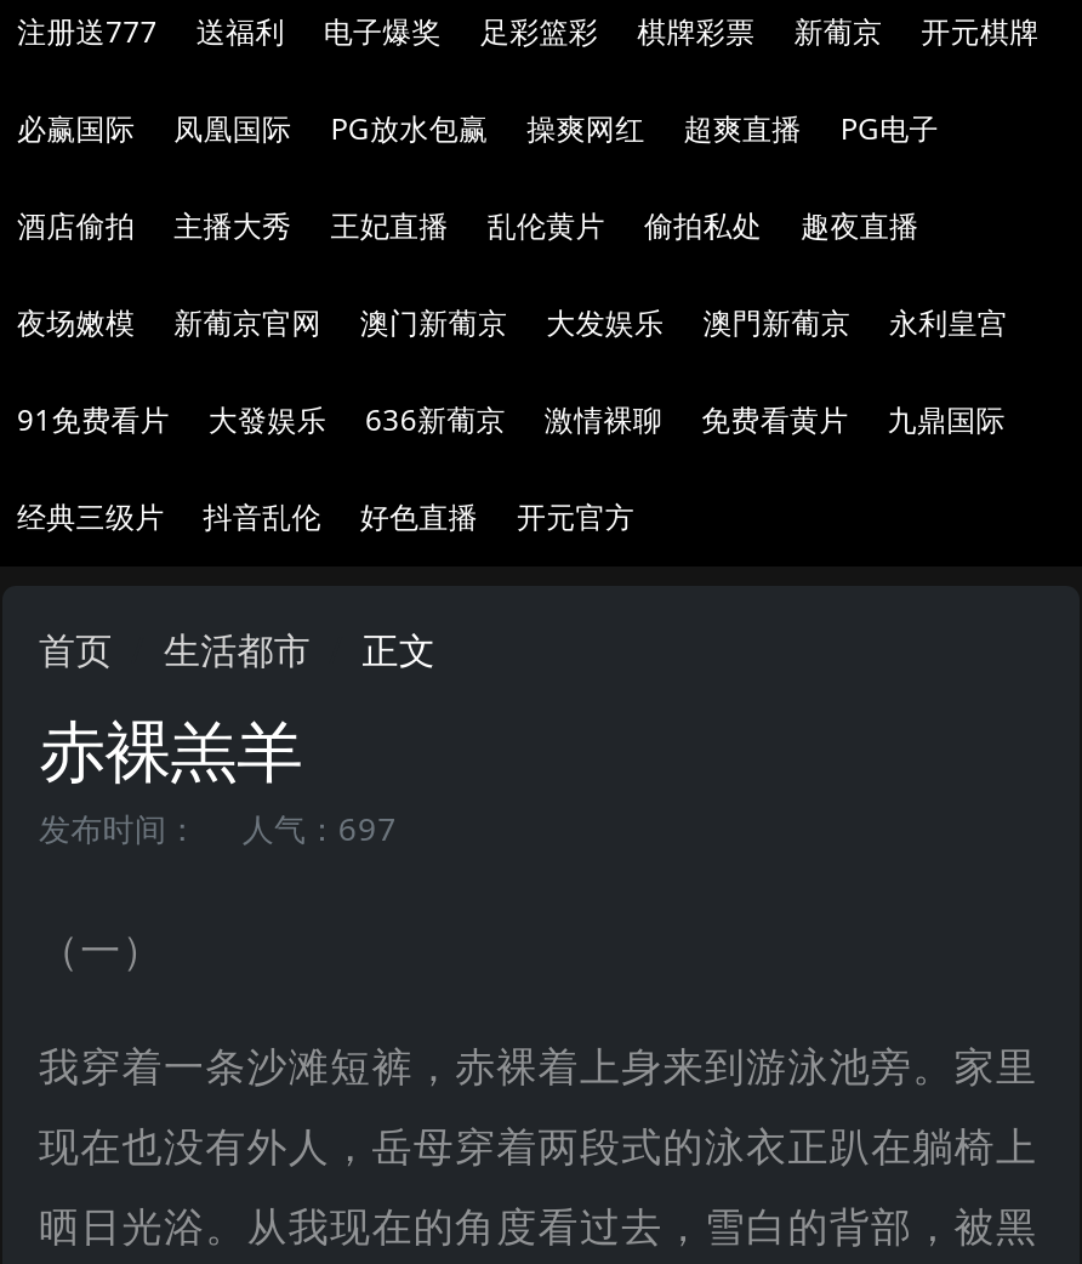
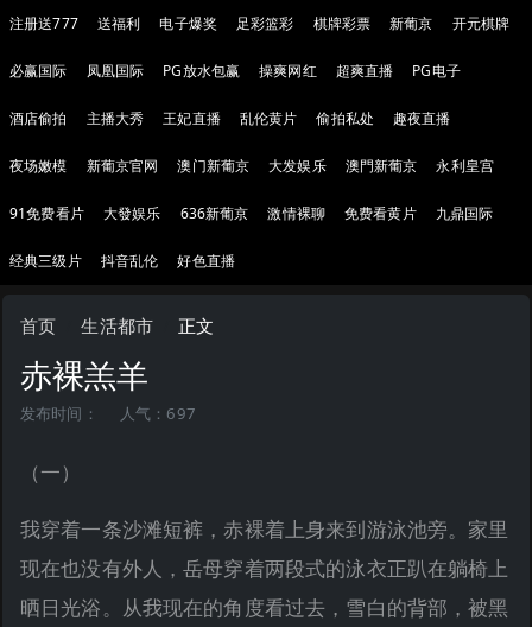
[517,496,635,537] 开元官方 -> none

